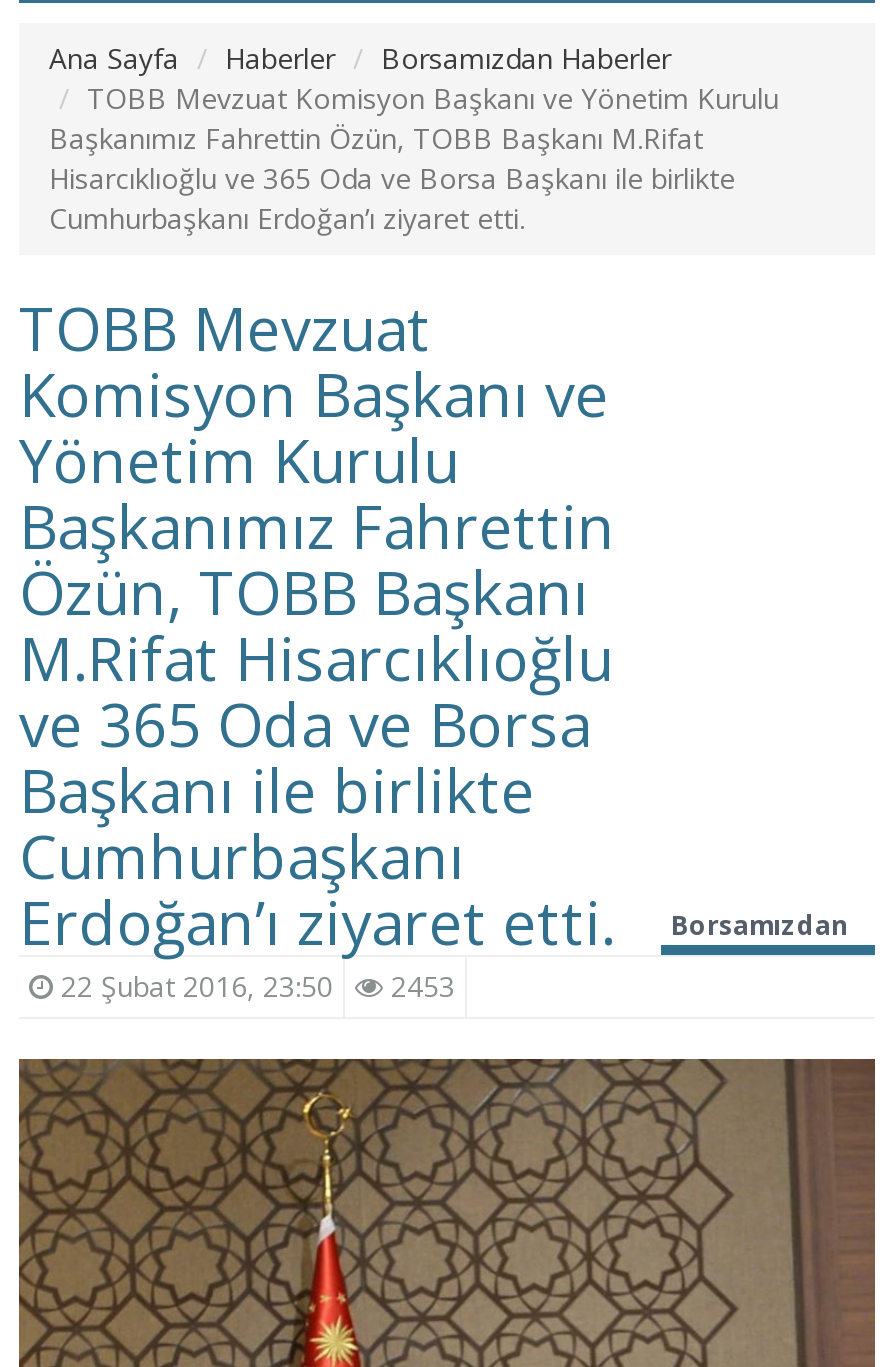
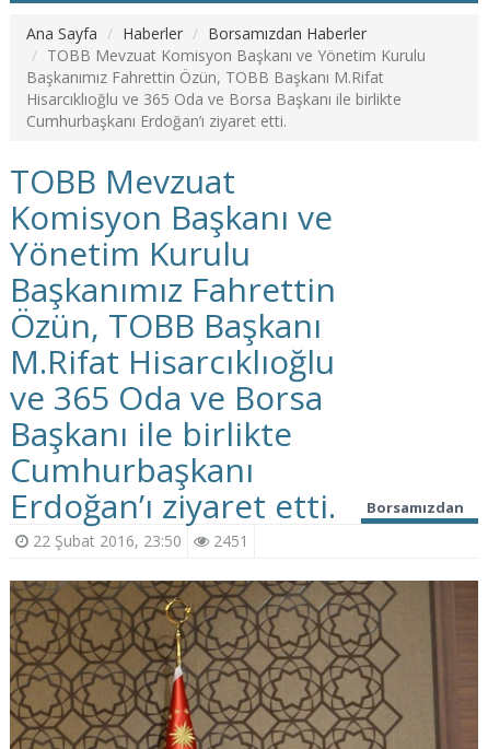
[383,966,455,1004] 2453 -> [209,530,248,551] 2451

